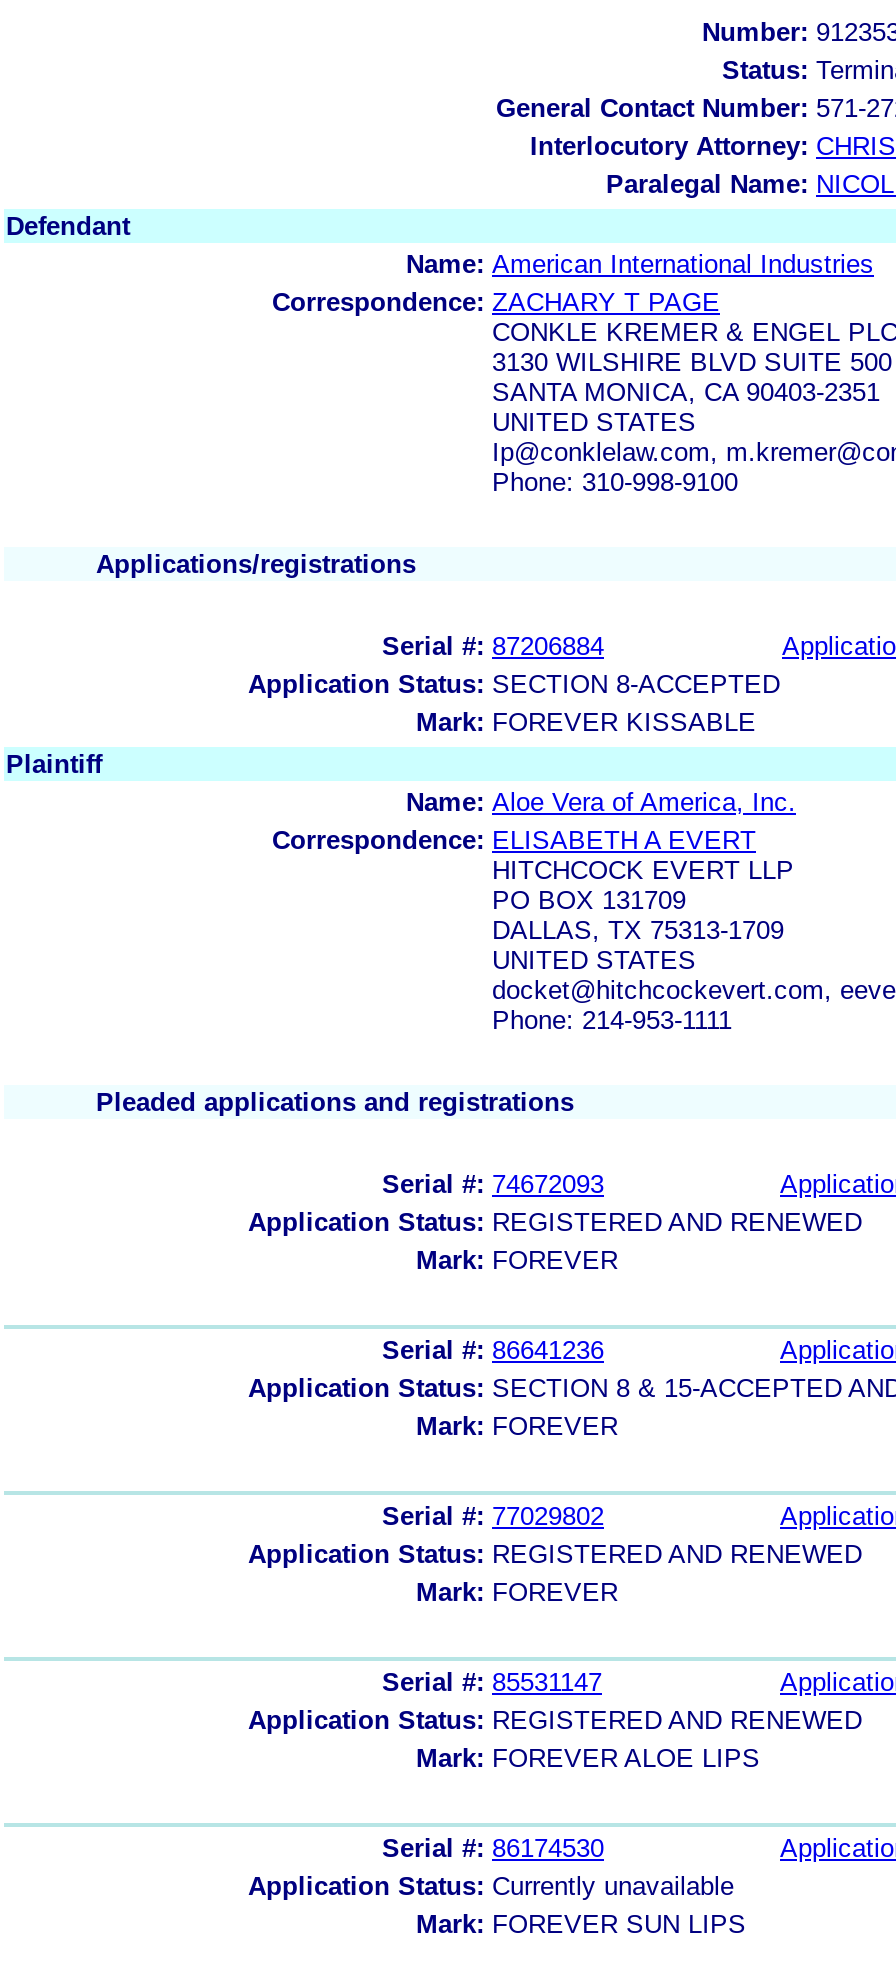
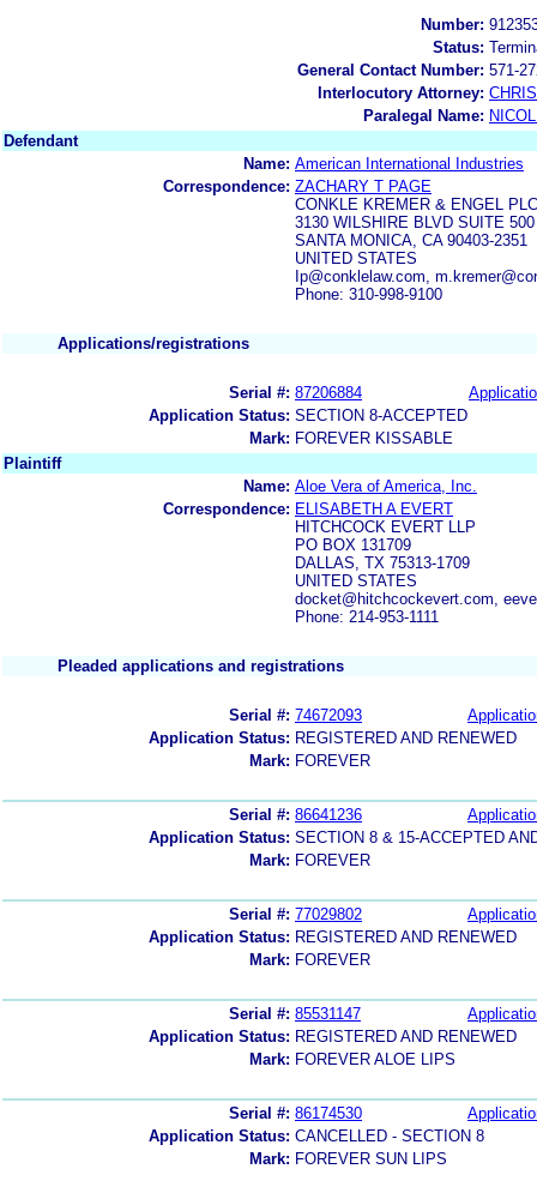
[248,1871,734,1901] Application Status: Currently unavailable -> [149,1127,484,1145] Application Status: CANCELLED - SECTION 8

